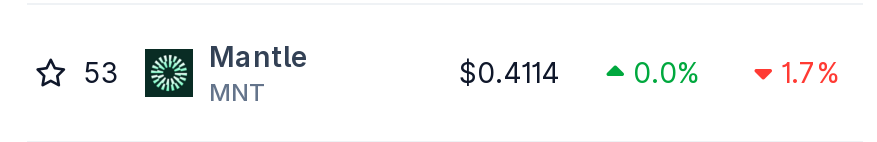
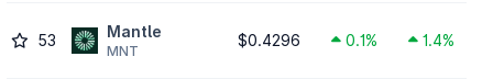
[459,54,559,88] $0.4114 -> [238,31,300,49] $0.4296
[633,54,699,88] 0.0% -> [346,31,377,49] 0.1%
[781,54,839,88] 1.7% -> [423,31,454,49] 1.4%

